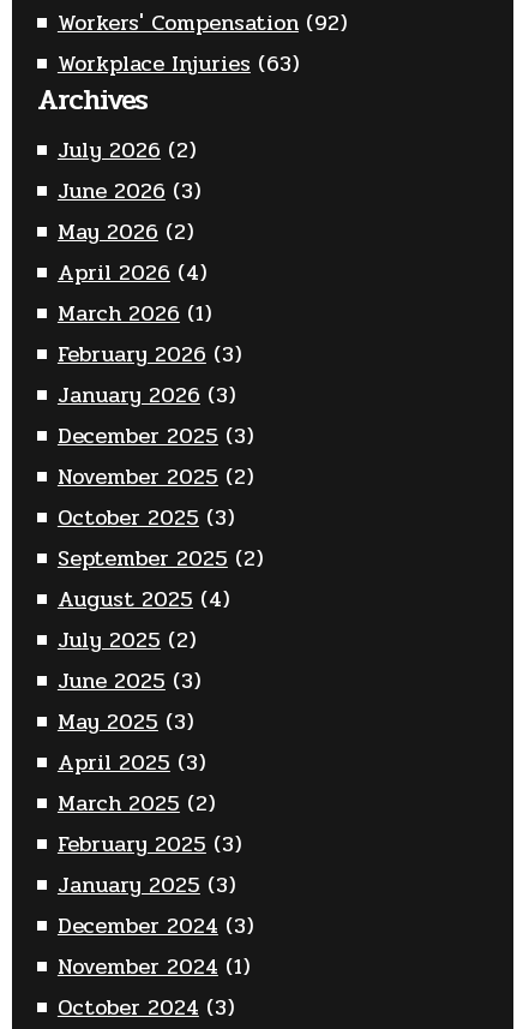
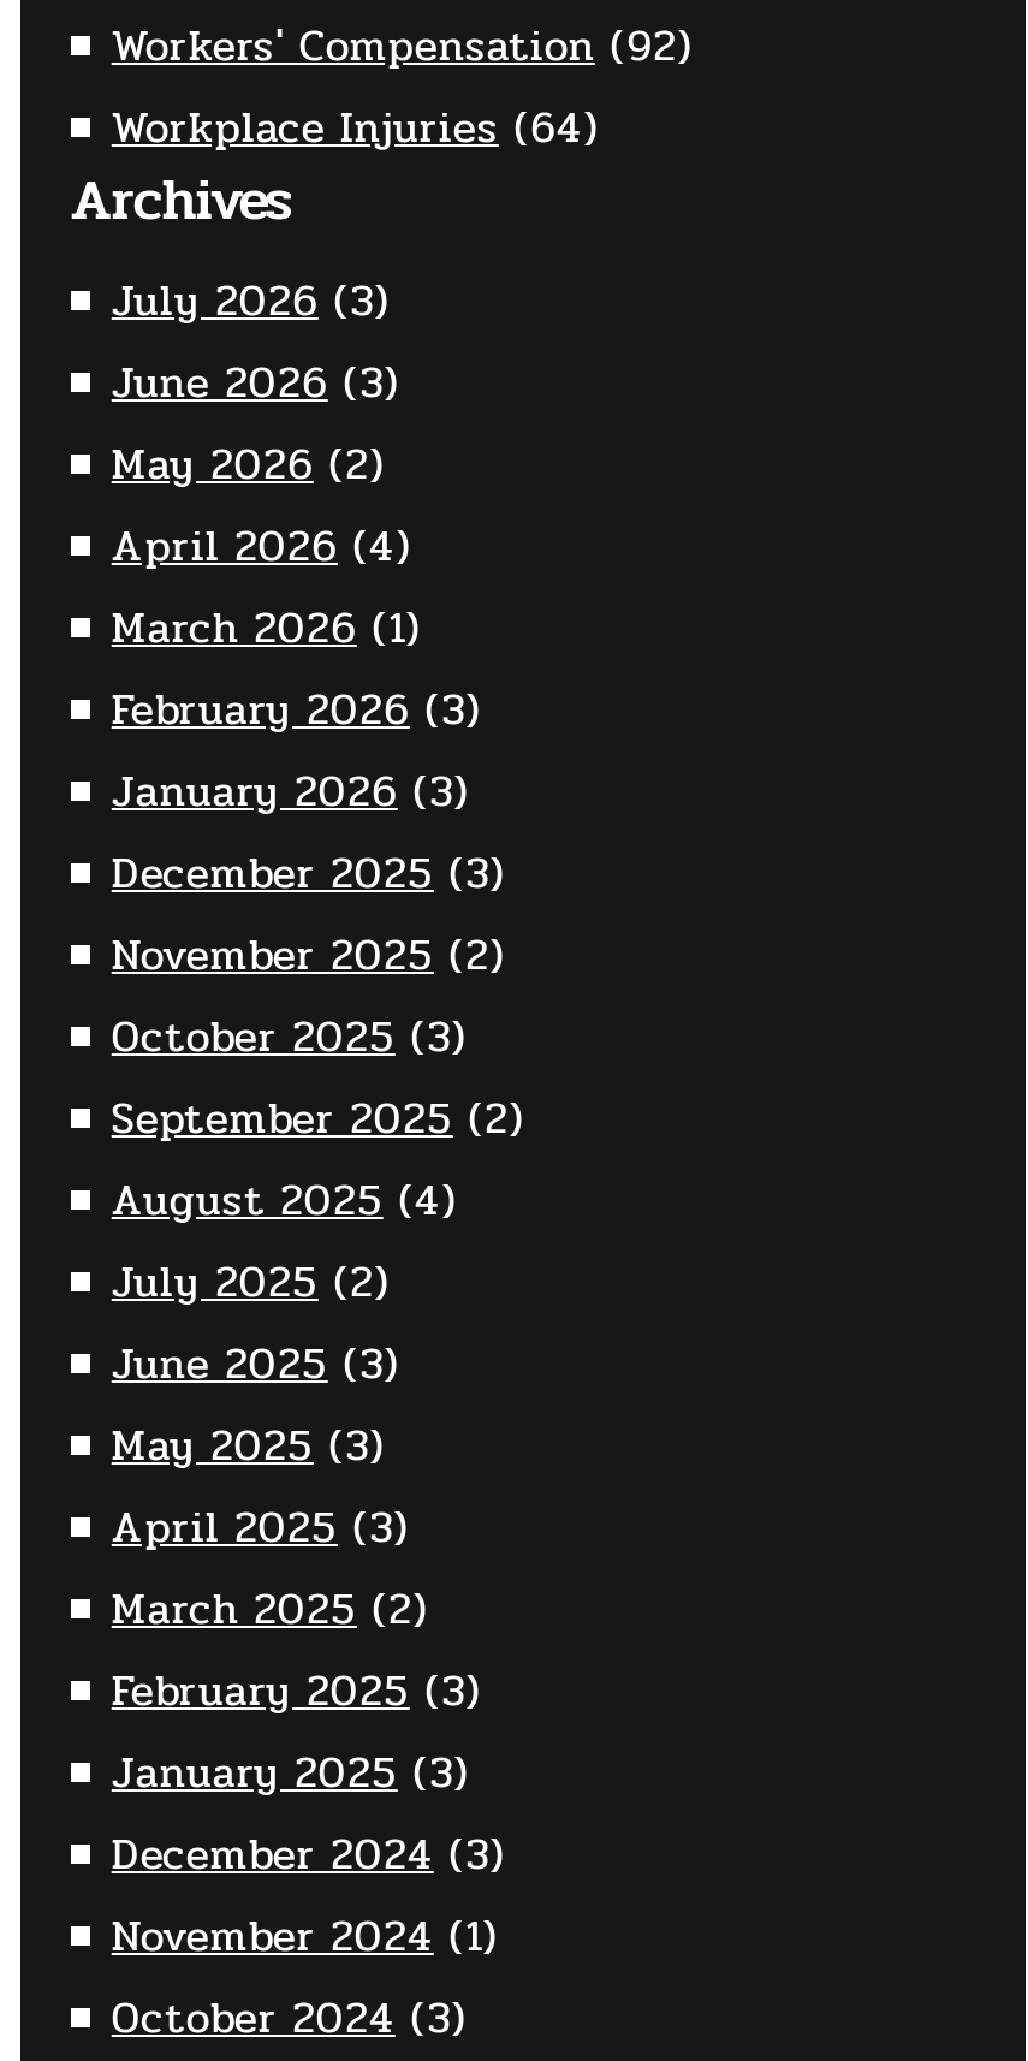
[57,47,300,80] Workplace Injuries (63) -> [112,94,600,161] Workplace Injuries (64)
[57,133,197,167] July 2026 (2) -> [112,267,391,334] July 2026 (3)

